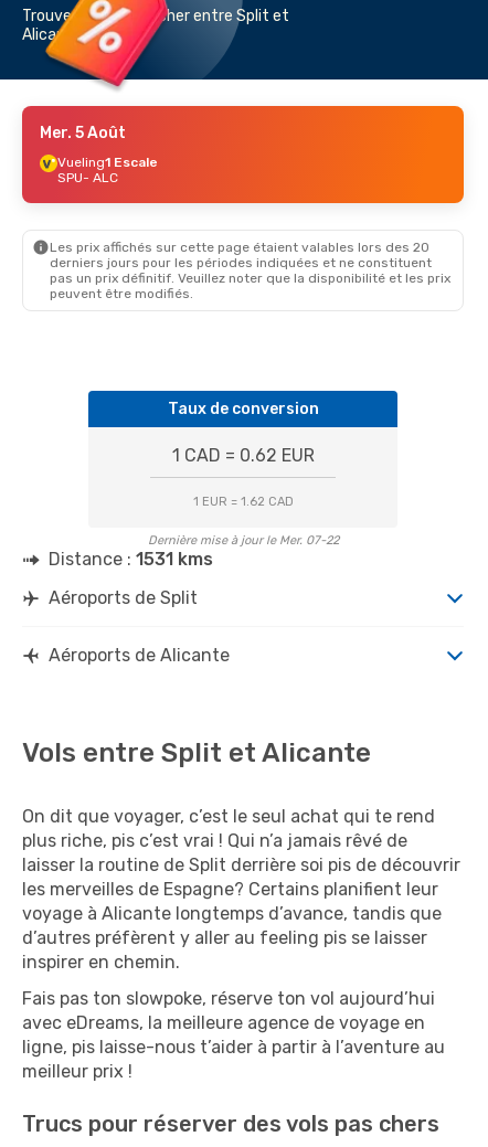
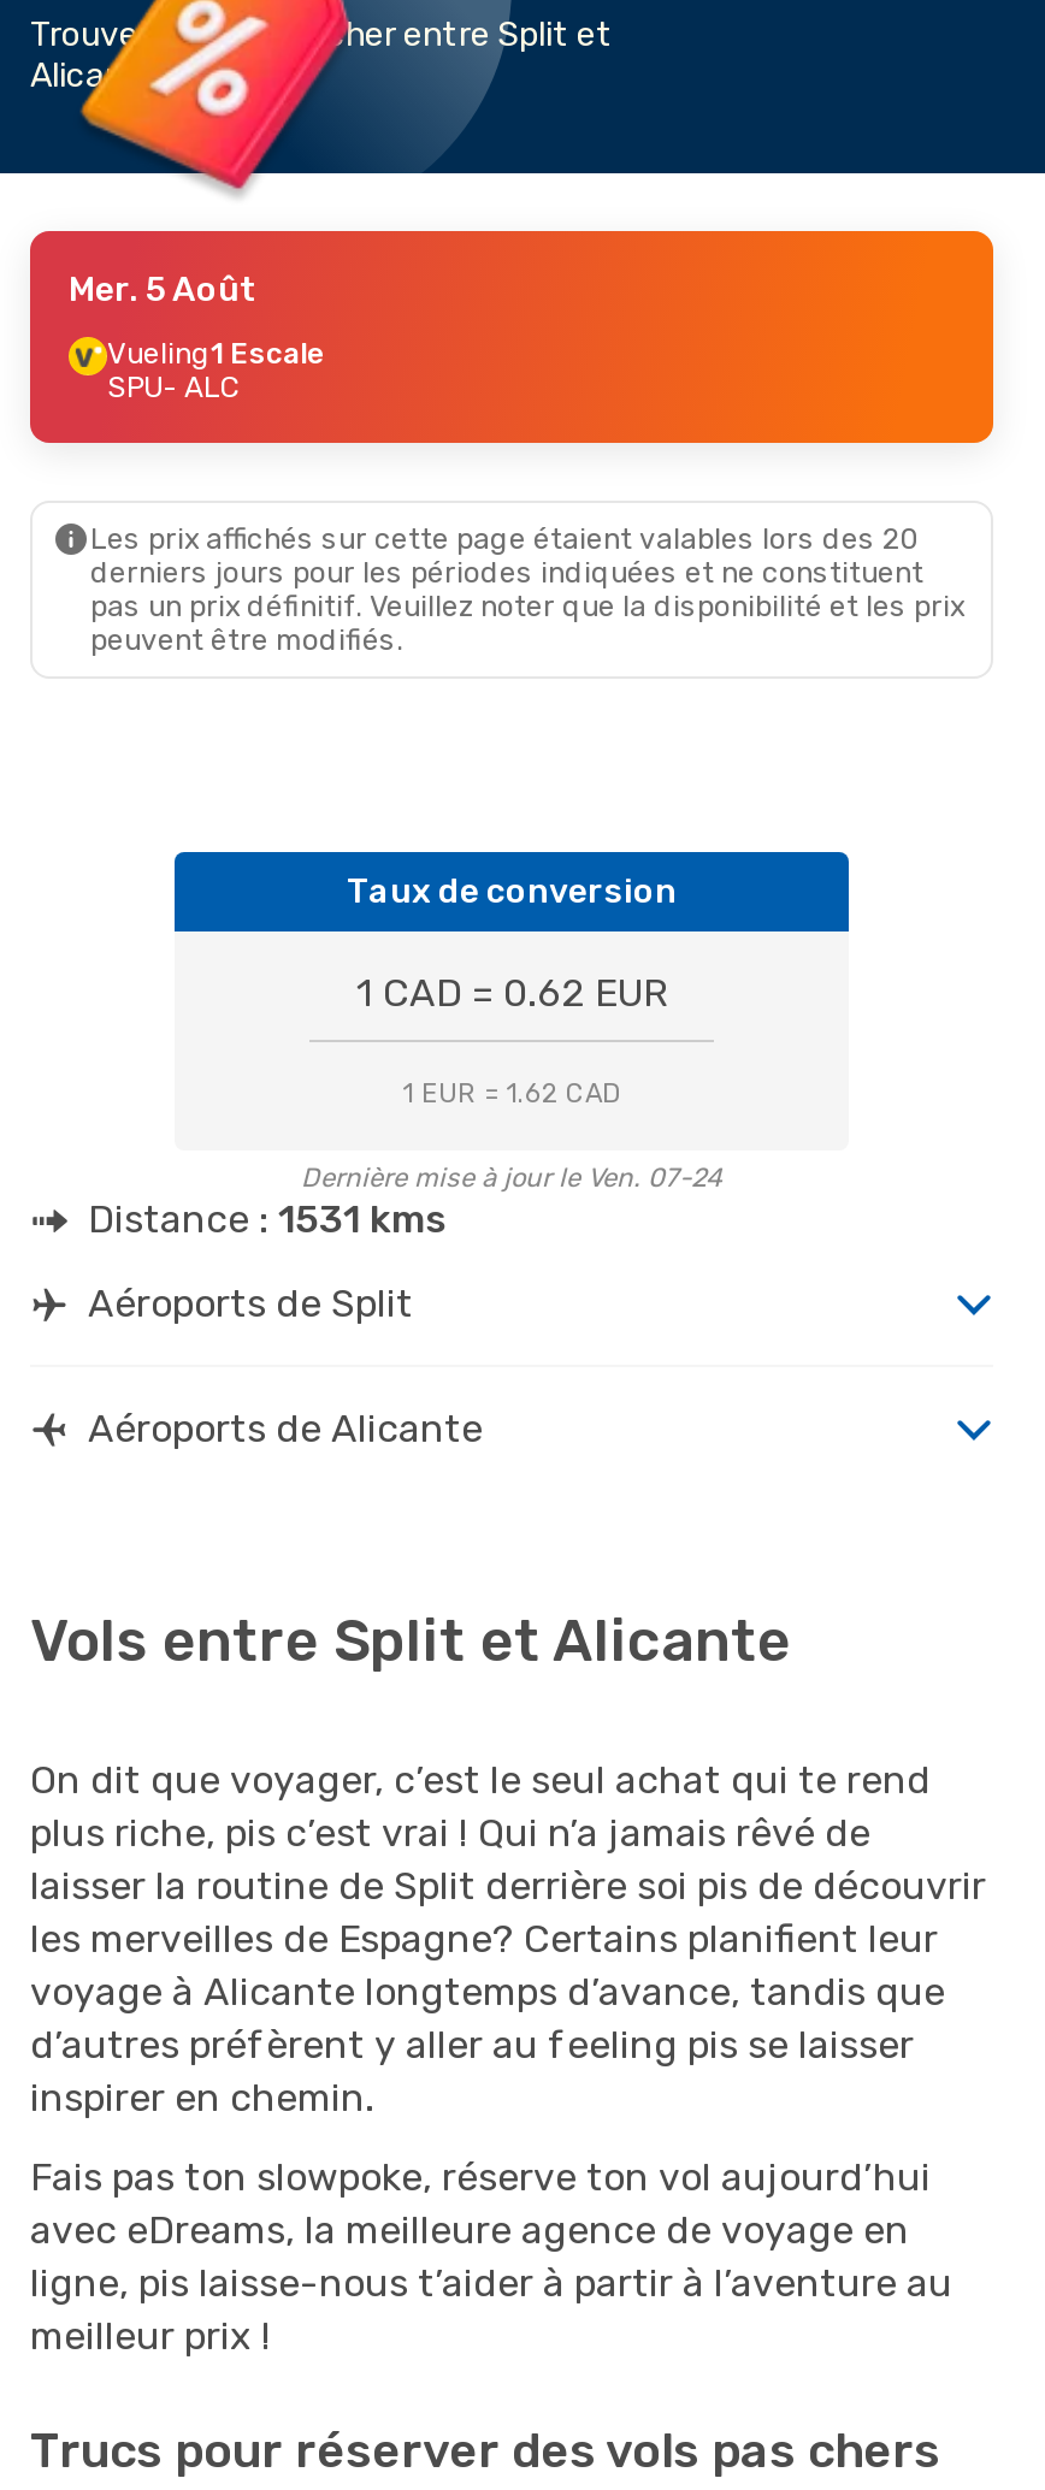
[147,533,338,547] Dernière mise à jour le Mer. 07-22 -> [301,1162,722,1193] Dernière mise à jour le Ven. 07-24

